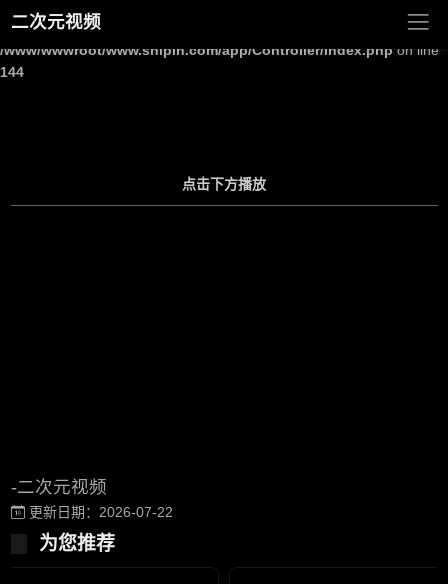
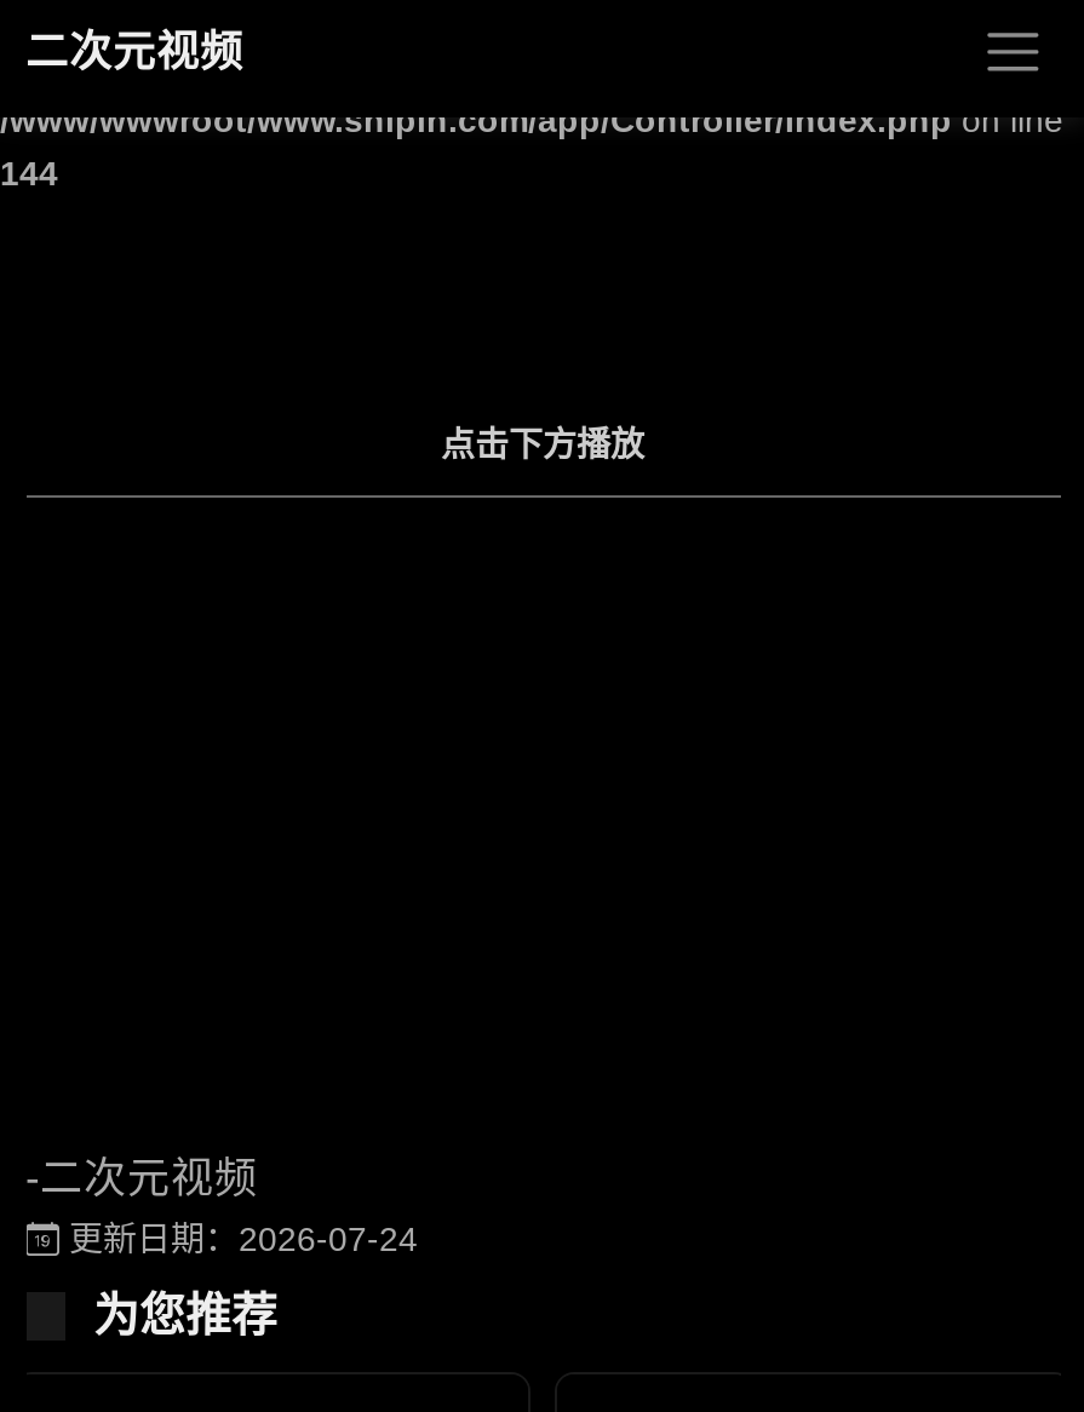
[24,504,172,520] 更新日期：2026-07-22 -> [59,1219,418,1258] 更新日期：2026-07-24

